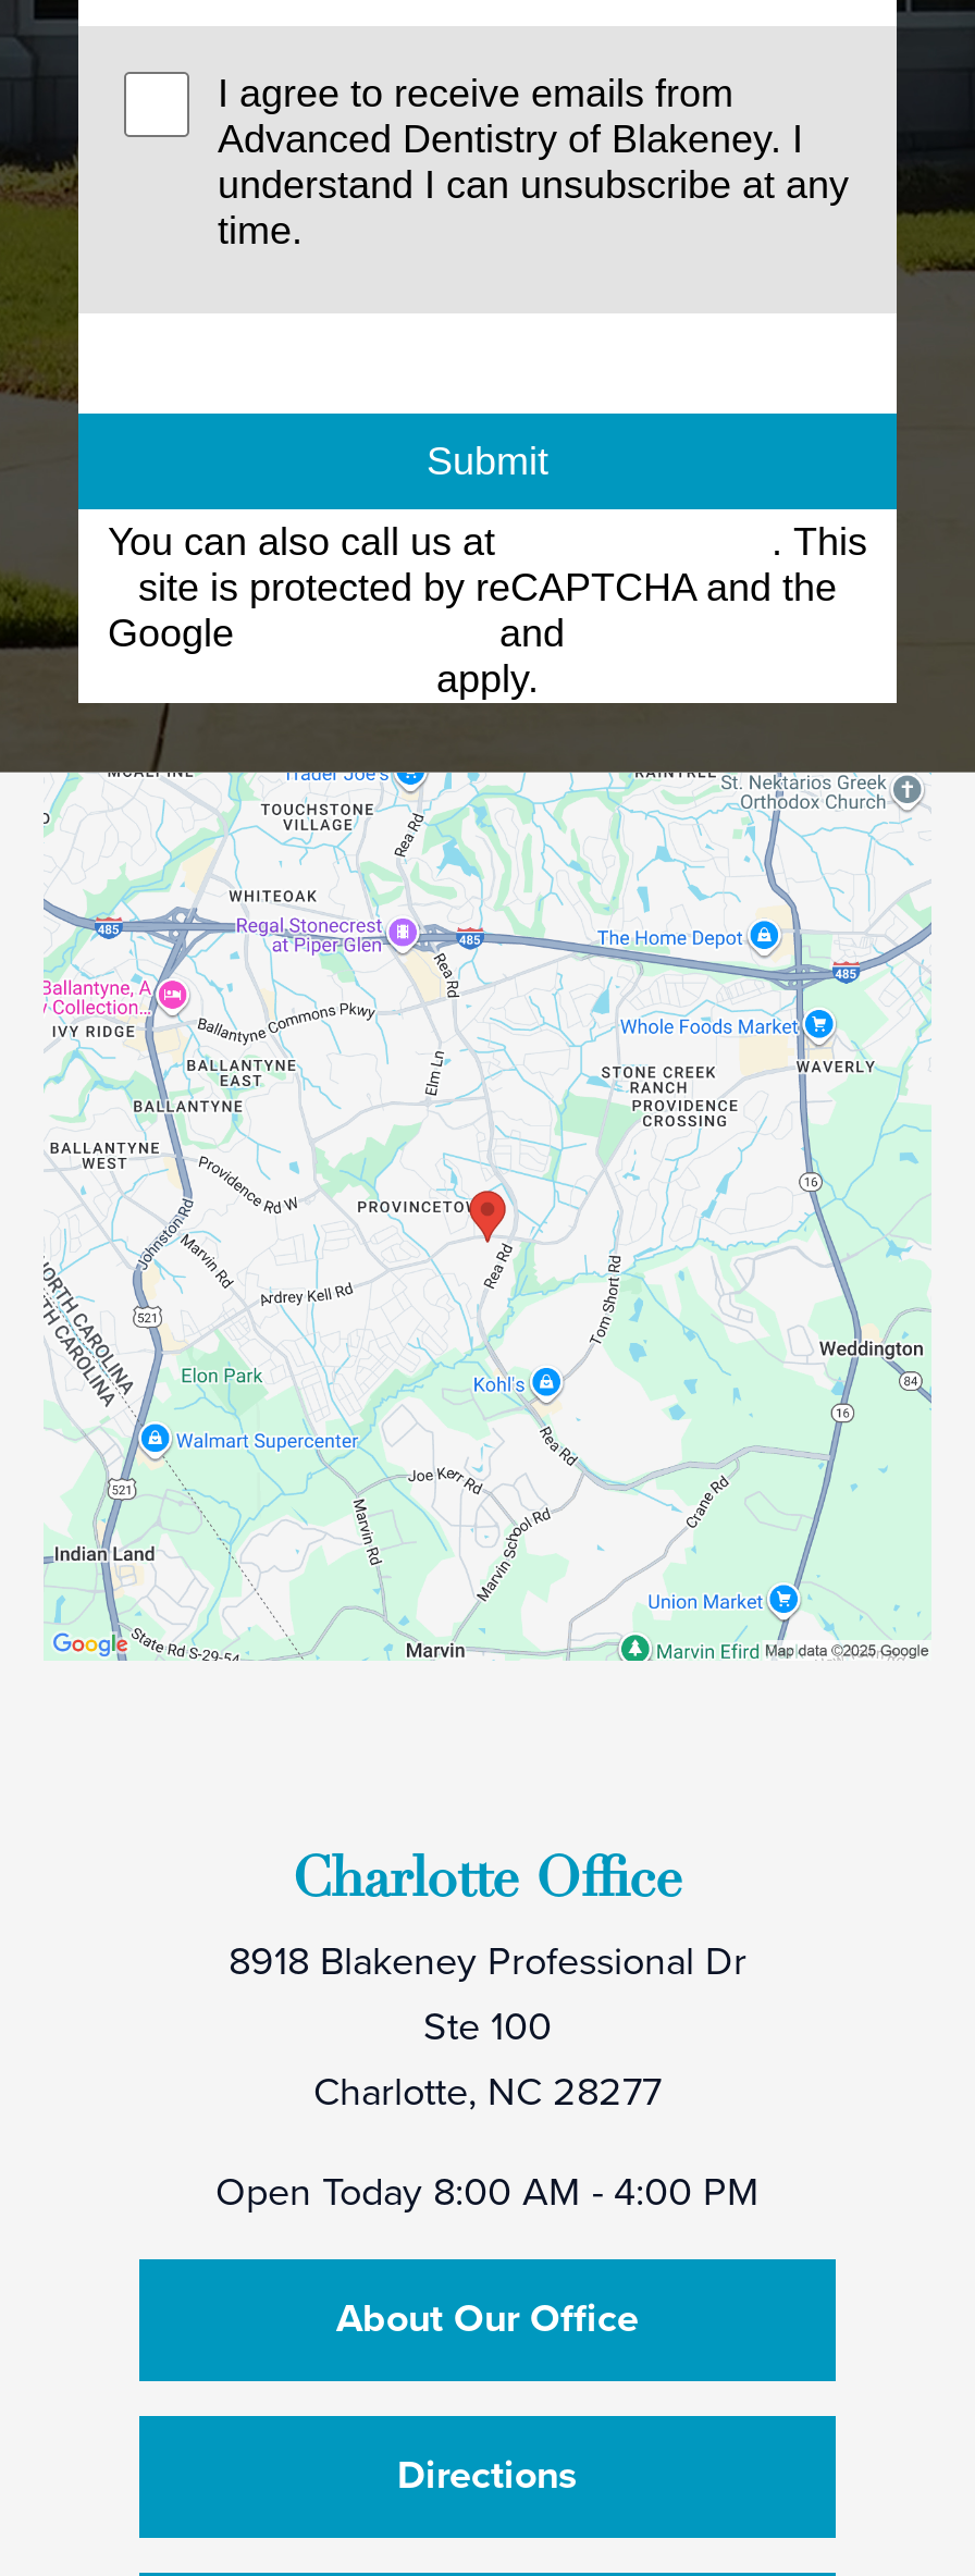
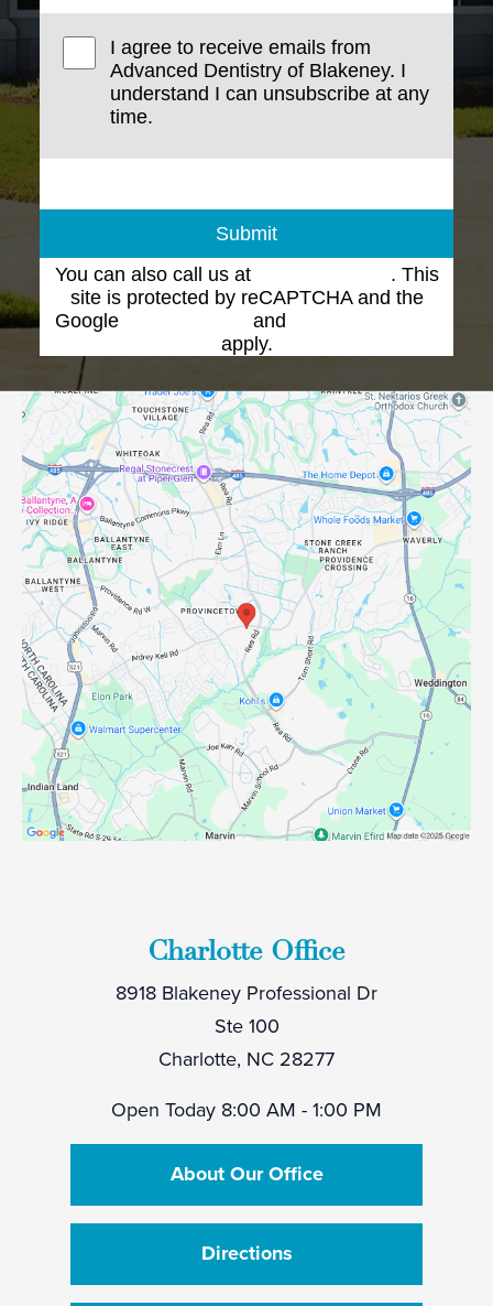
[215,2164,760,2218] Open Today 8:00 AM - 4:00 PM -> [111,1096,382,1123] Open Today 8:00 AM - 1:00 PM

